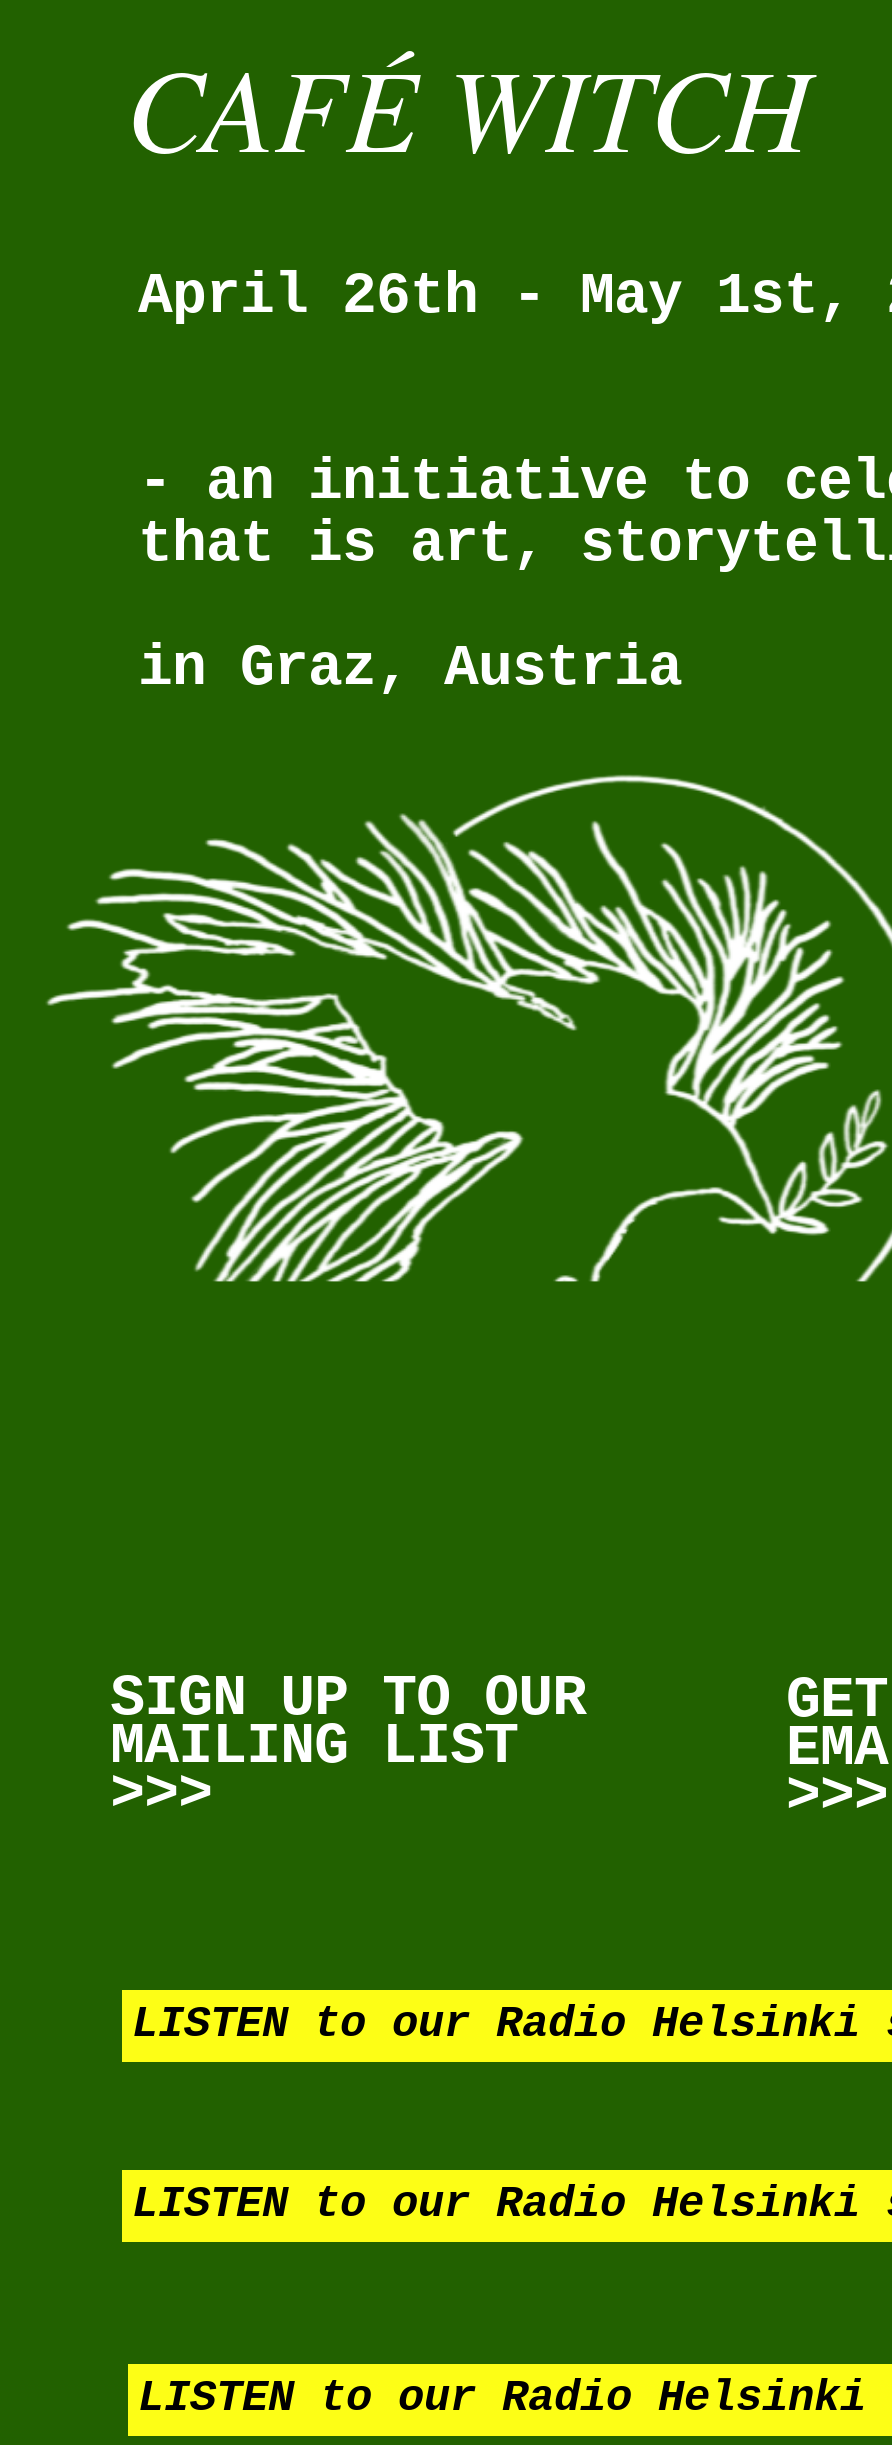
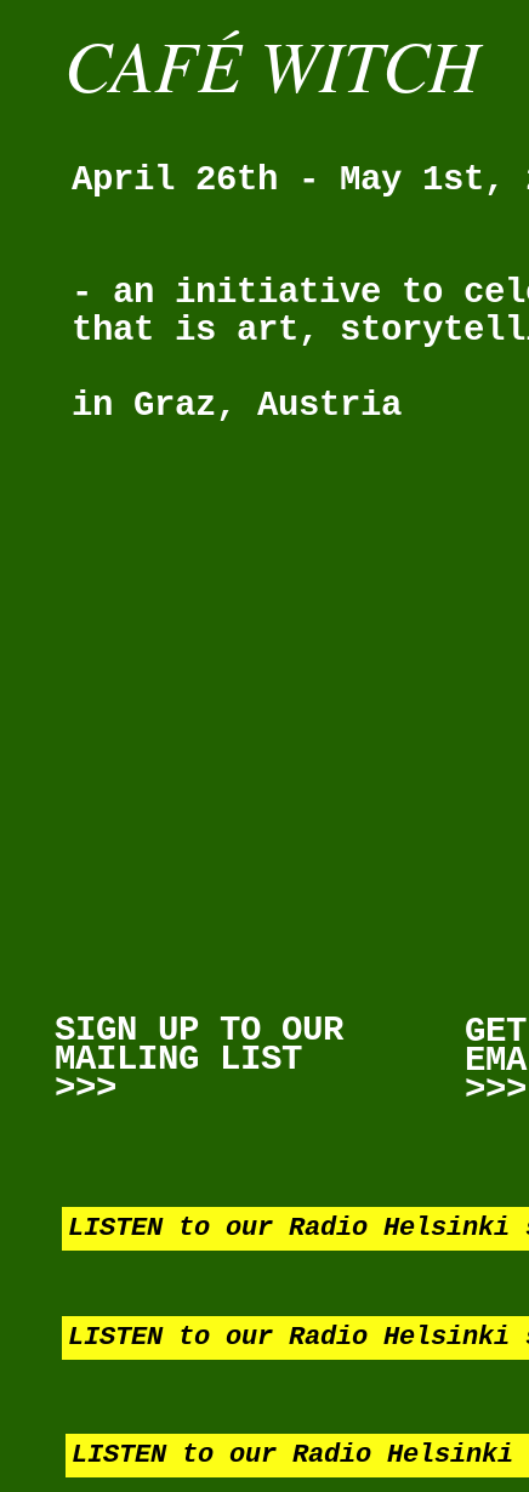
[46,774,886,1284] [image] -> none

